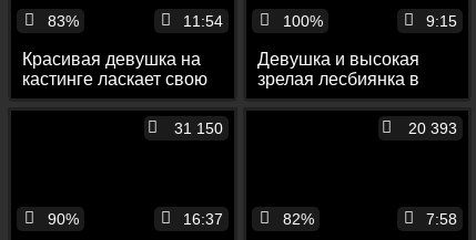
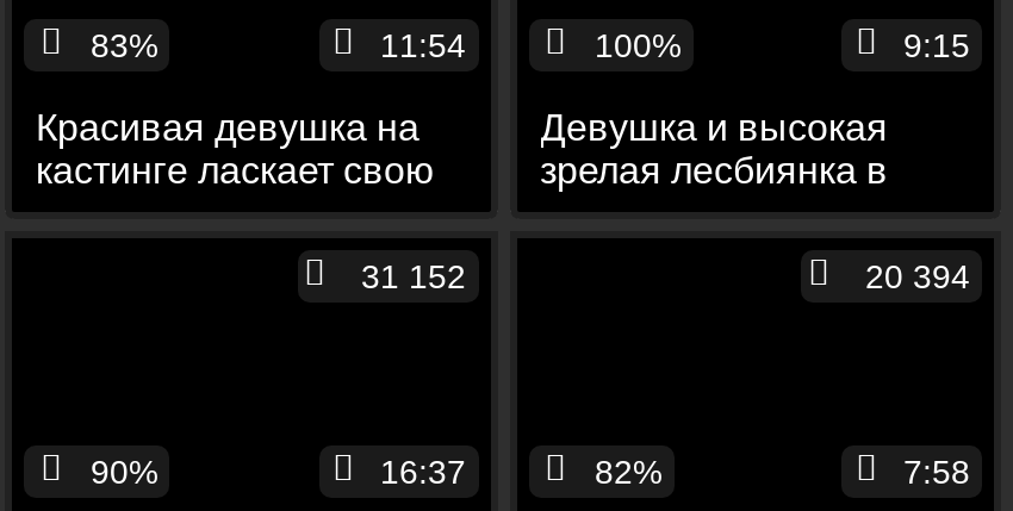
[174,119,222,137] 31 150 -> [361,257,466,295] 31 152
[408,119,457,137] 20 393 -> [865,257,970,295] 20 394

